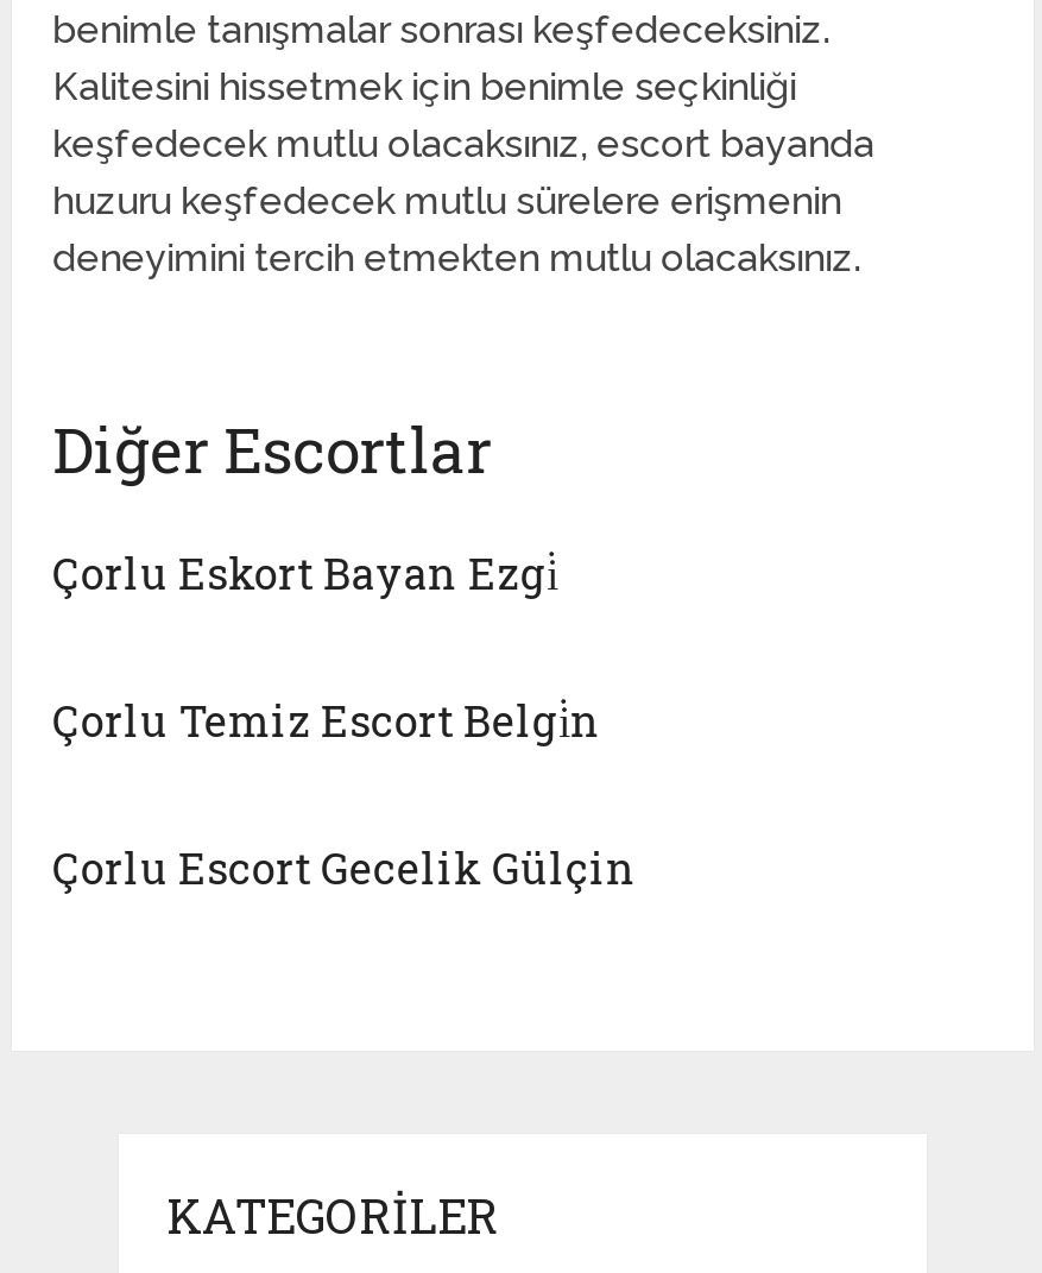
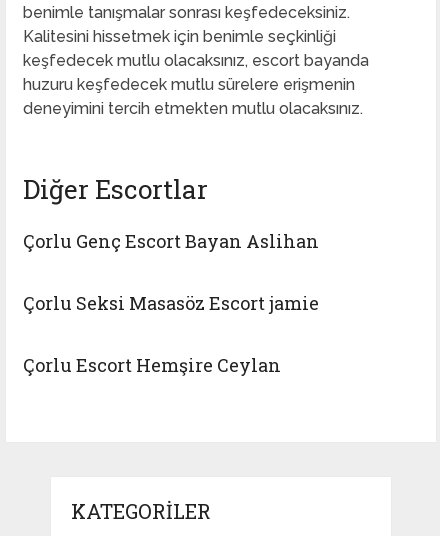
[53,545,559,602] Çorlu Eskort Bayan Ezgi̇ -> [23,229,319,253] Çorlu Genç Escort Bayan Aslihan
[53,692,601,749] Çorlu Temiz Escort Belgi̇n -> [23,291,319,315] Çorlu Seksi Masasöz Escort jamie
[53,840,637,897] Çorlu Escort Gecelik Gülçin -> [23,353,281,377] Çorlu Escort Hemşire Ceylan

